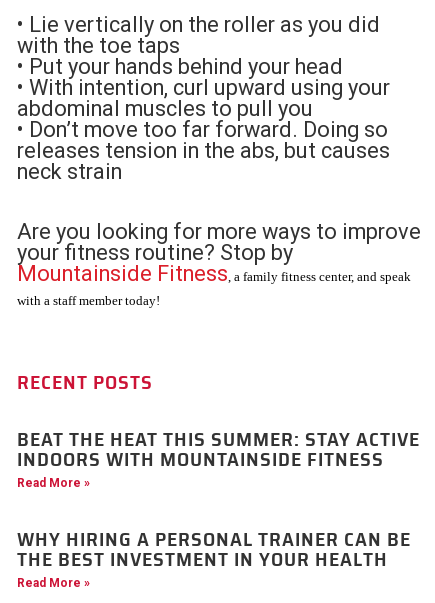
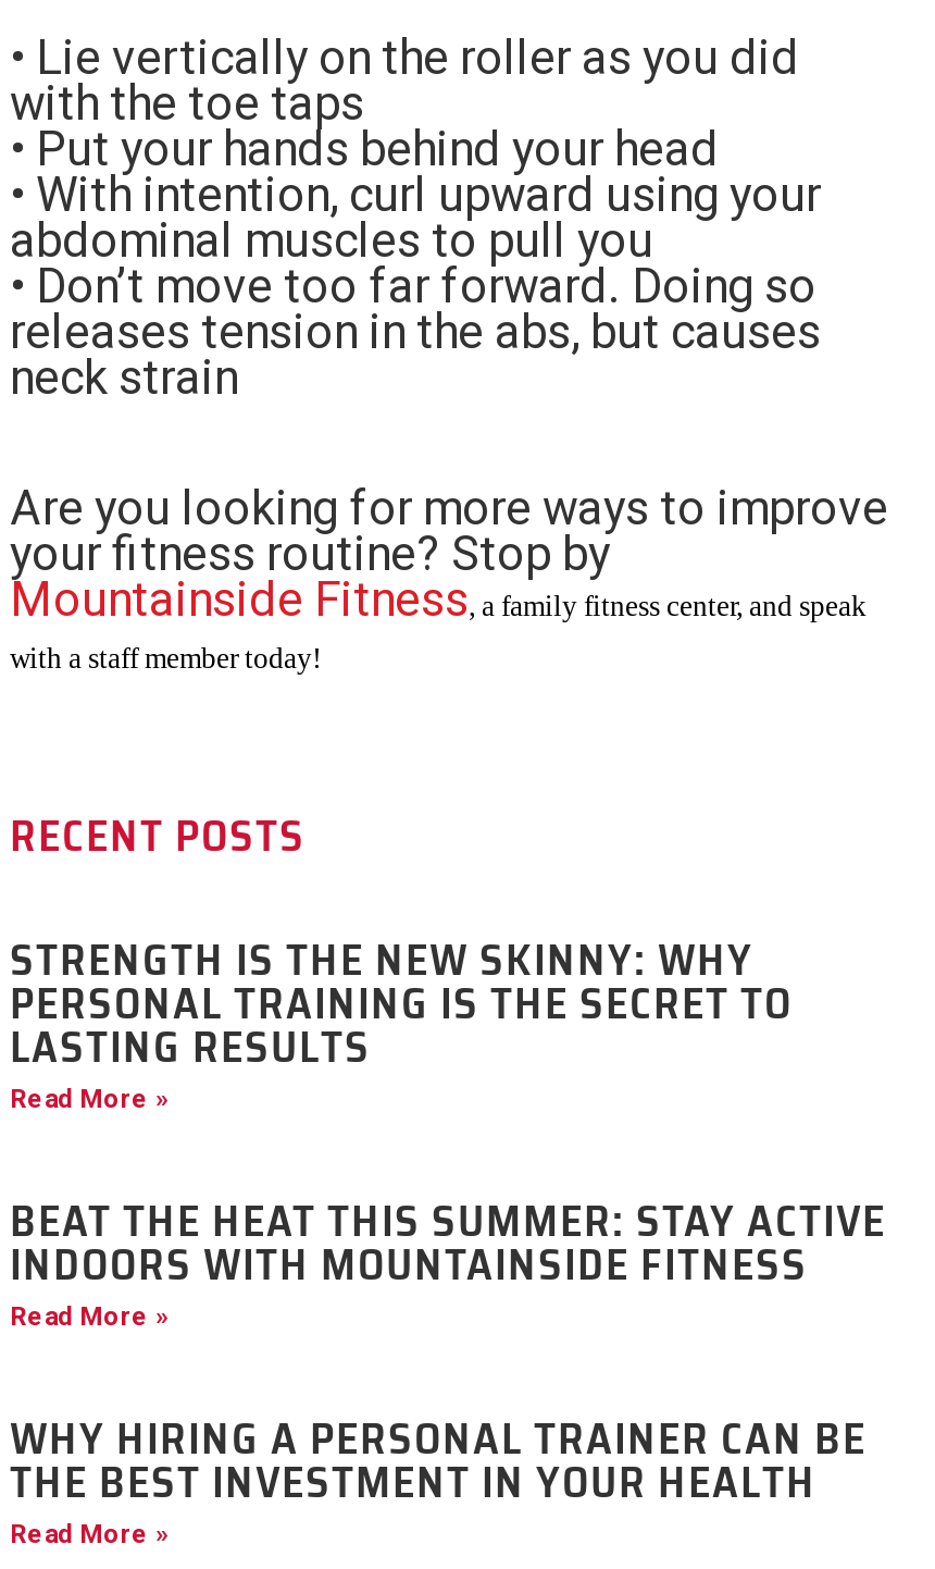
none -> [10,925,793,1114] STRENGTH IS THE NEW SKINNY: WHY | PERSONAL TRAINING IS THE SECRET TO | LASTING RESULTS | Read More »

